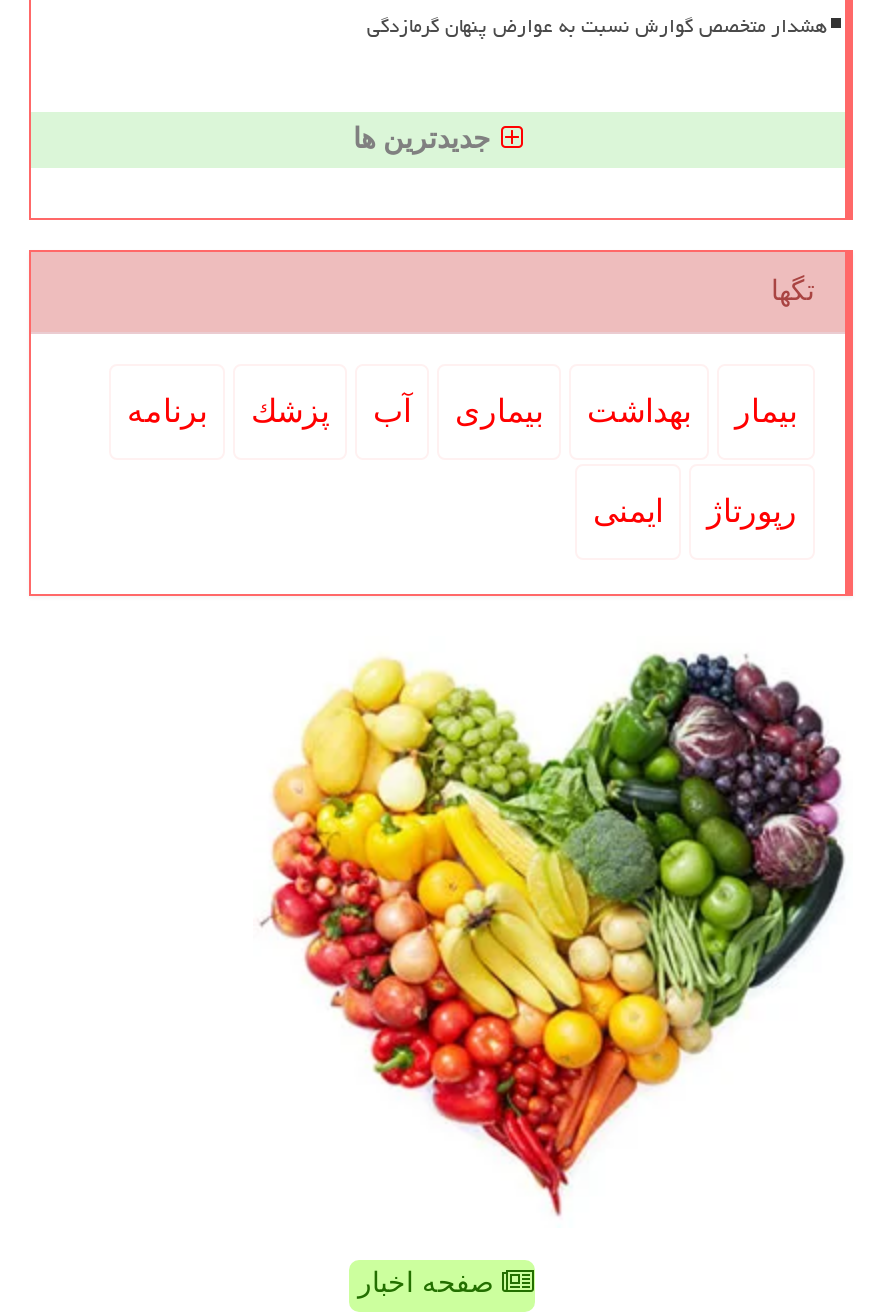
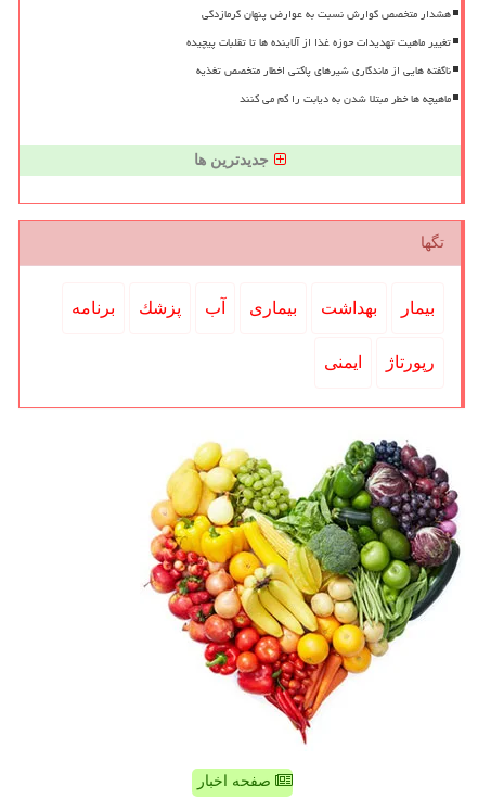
none -> [186,31,451,110] تغییر ماهیت تهدیدات حوزه غذا از آلاینده ها تا تقلبات پیچیده | ناگفته هایی از ماندگاری شیرهای پاکتی اخطار متخصص تغذیه | ماهیچه ها خطر مبتلا شدن به دیابت را کم می کنند

